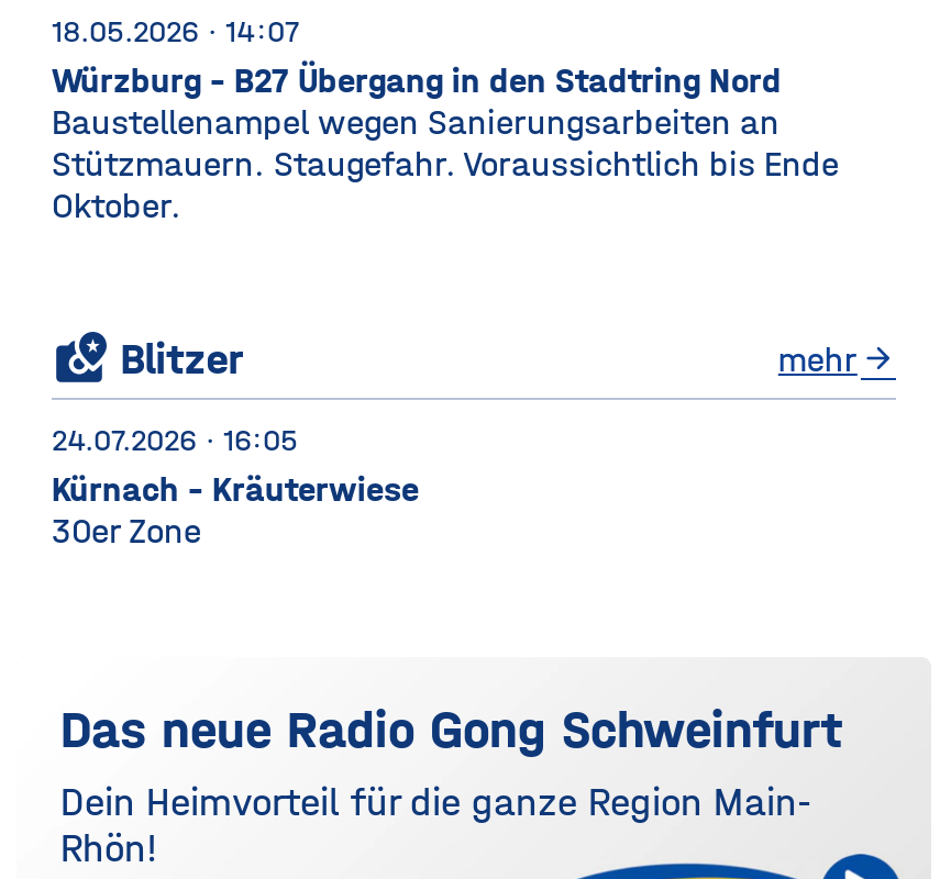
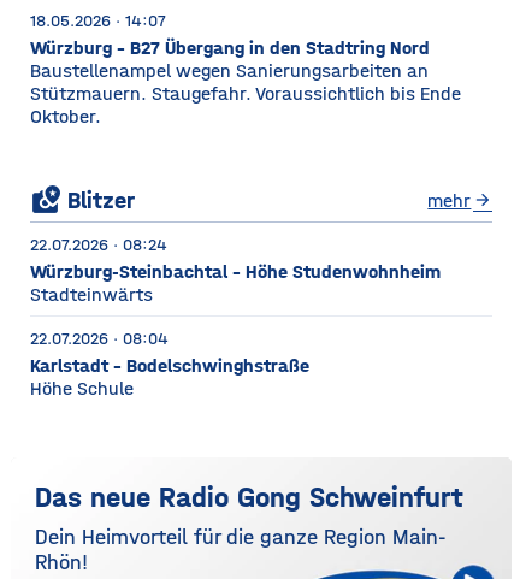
[52,423,419,552] 24.07.2026 · 16:05 | Kürnach - Kräuterwiese | 30er Zone -> [30,235,441,400] 22.07.2026 · 08:24 | Würzburg-Steinbachtal - Höhe Studenwohnheim | Stadteinwärts | 22.07.2026 · 08:04 | Karlstadt - Bodelschwinghstraße | Höhe Schule

